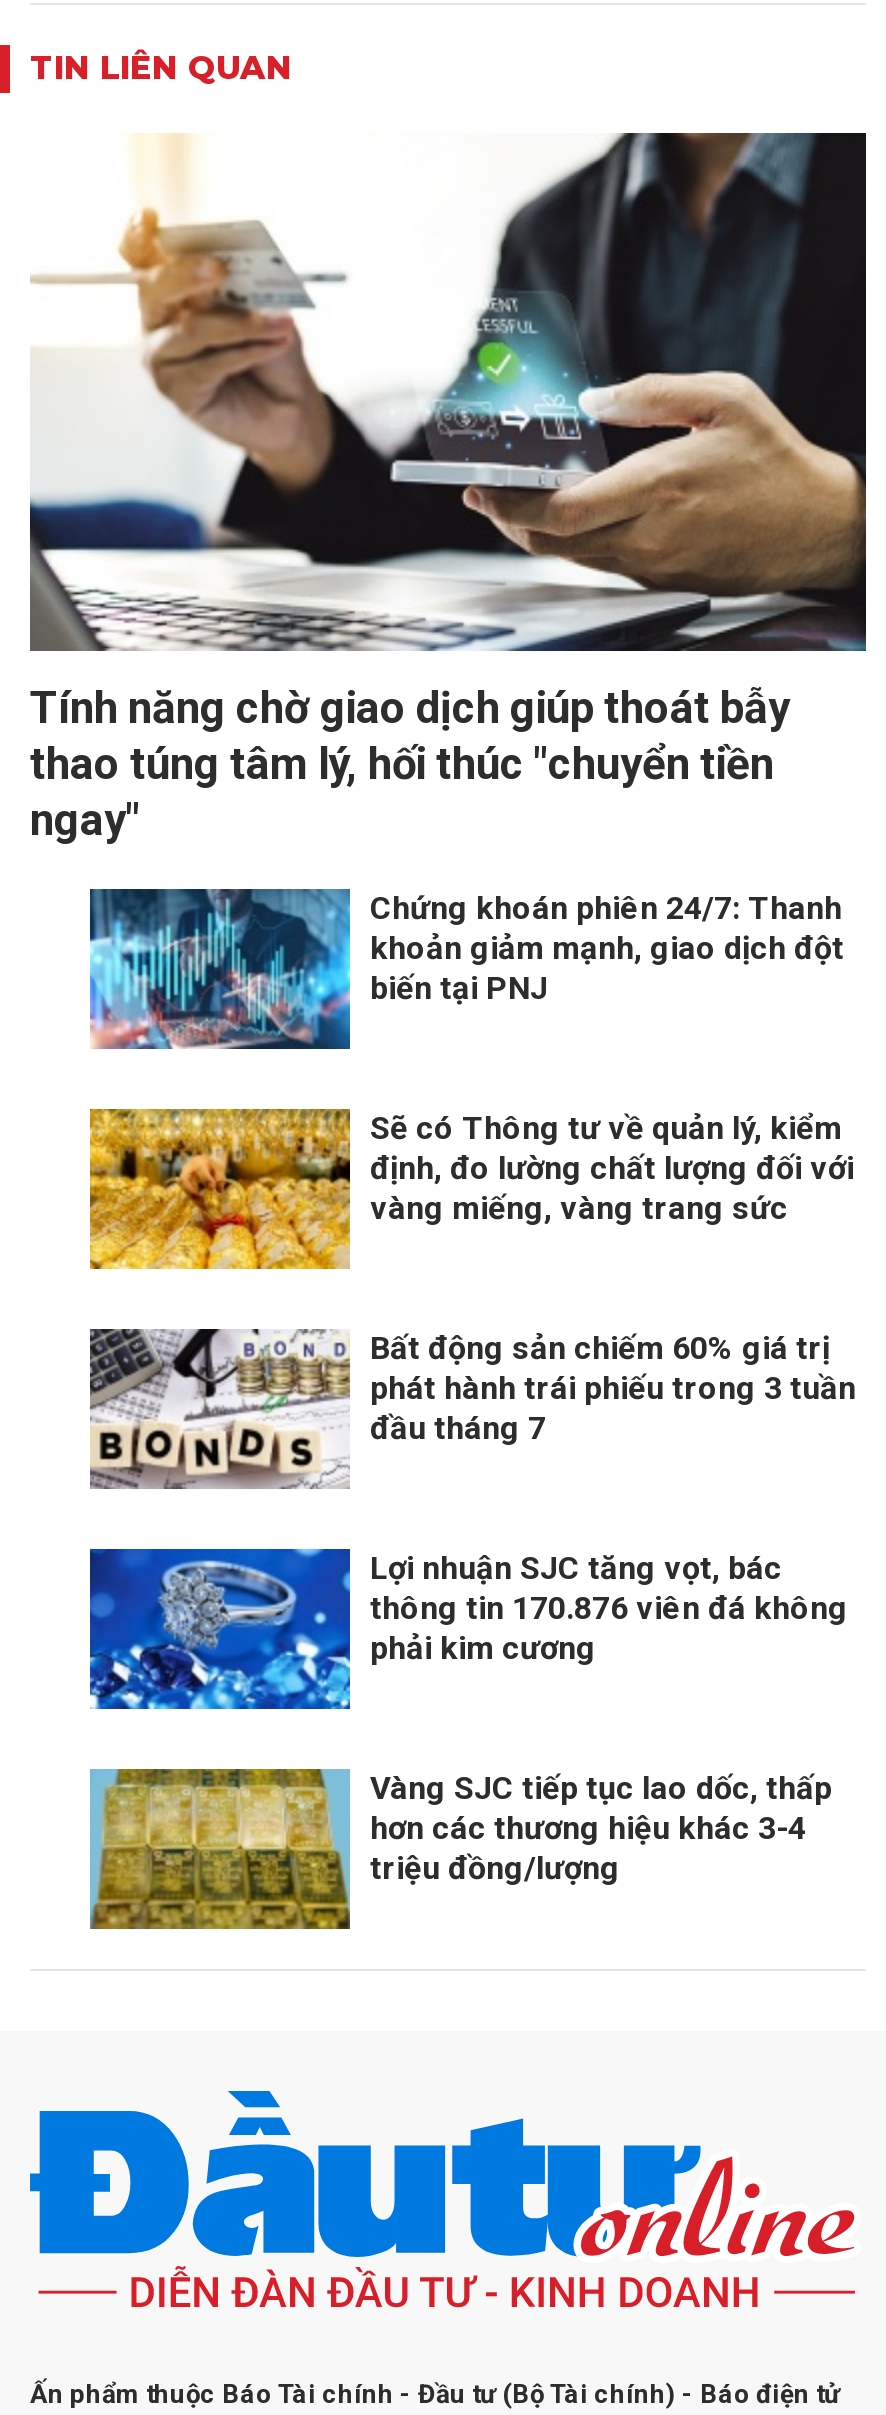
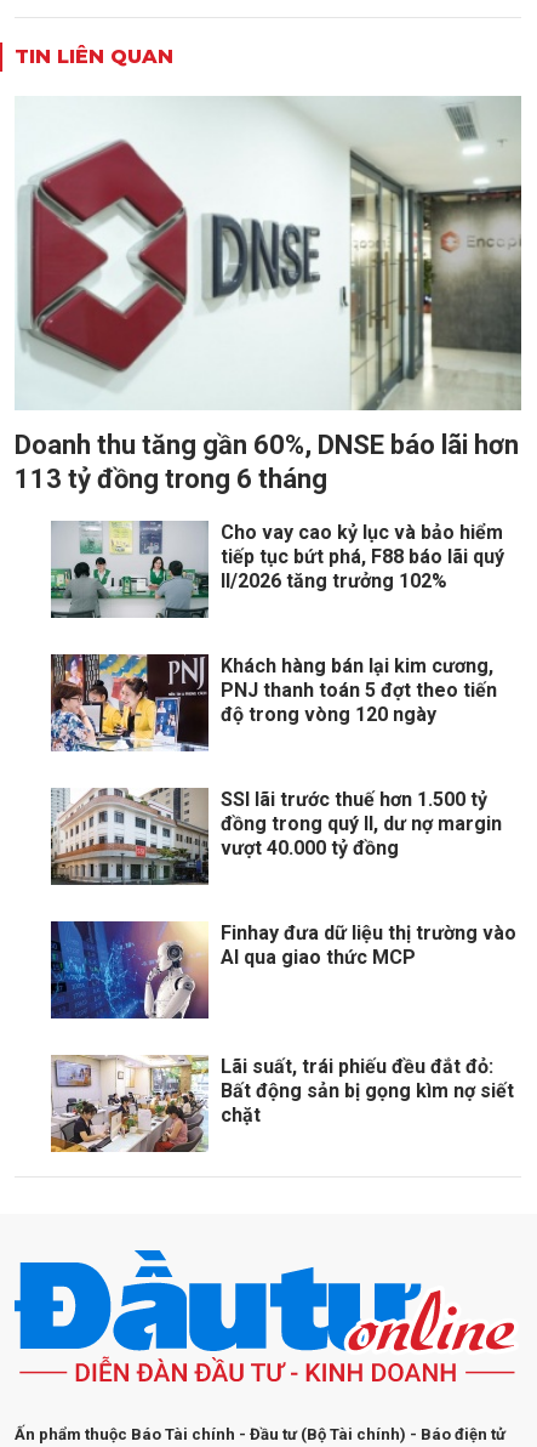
[28,131,868,845] [image] | Tính năng chờ giao dịch giúp thoát bẫy | thao túng tâm lý, hối thúc "chuyển tiền | ngay" -> [15,96,521,494] [image] | Doanh thu tăng gần 60%, DNSE báo lãi hơn | 113 tỷ đồng trong 6 tháng
[88,889,844,1051] [image] | Chứng khoán phiên 24/7: Thanh | khoản giảm mạnh, giao dịch đột | biến tại PNJ -> [50,521,504,619] [image] | Cho vay cao kỷ lục và bảo hiểm | tiếp tục bứt phá, F88 báo lãi quý | II/2026 tăng trưởng 102%
[88,1107,854,1271] [image] | Sẽ có Thông tư về quản lý, kiểm | định, đo lường chất lượng đối với | vàng miếng, vàng trang sức -> [50,653,497,753] [image] | Khách hàng bán lại kim cương, | PNJ thanh toán 5 đợt theo tiến | độ trong vòng 120 ngày
[90,1327,856,1489] [image] | Bất động sản chiếm 60% giá trị | phát hành trái phiếu trong 3 tuần | đầu tháng 7 -> [51,787,502,885] [image] | SSI lãi trước thuế hơn 1.500 tỷ | đồng trong quý II, dư nợ margin | vượt 40.000 tỷ đồng
[88,1547,848,1711] [image] | Lợi nhuận SJC tăng vọt, bác | thông tin 170.876 viên đá không | phải kim cương -> [50,920,516,1020] [image] | Finhay đưa dữ liệu thị trường vào | AI qua giao thức MCP
[88,1767,832,1931] [image] | Vàng SJC tiếp tục lao dốc, thấp | hơn các thương hiệu khác 3-4 | triệu đồng/lượng -> [50,1055,514,1153] [image] | Lãi suất, trái phiếu đều đắt đỏ: | Bất động sản bị gọng kìm nợ siết | chặt

